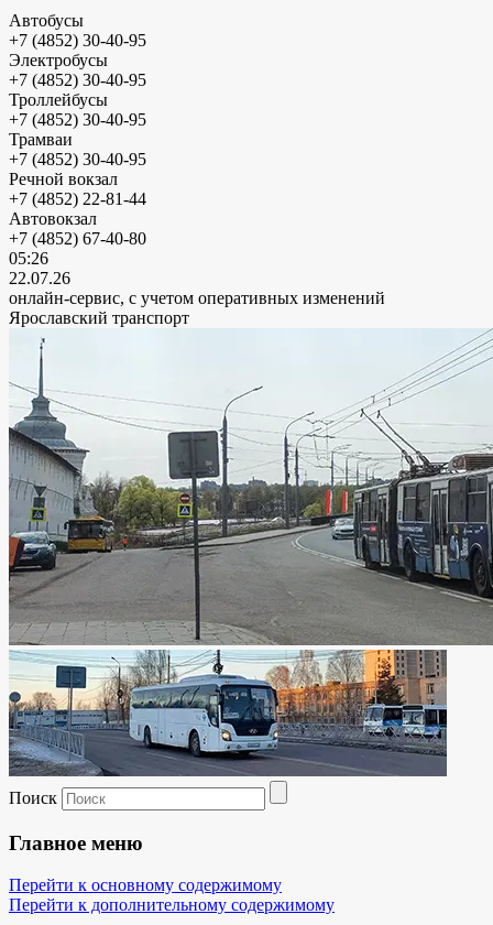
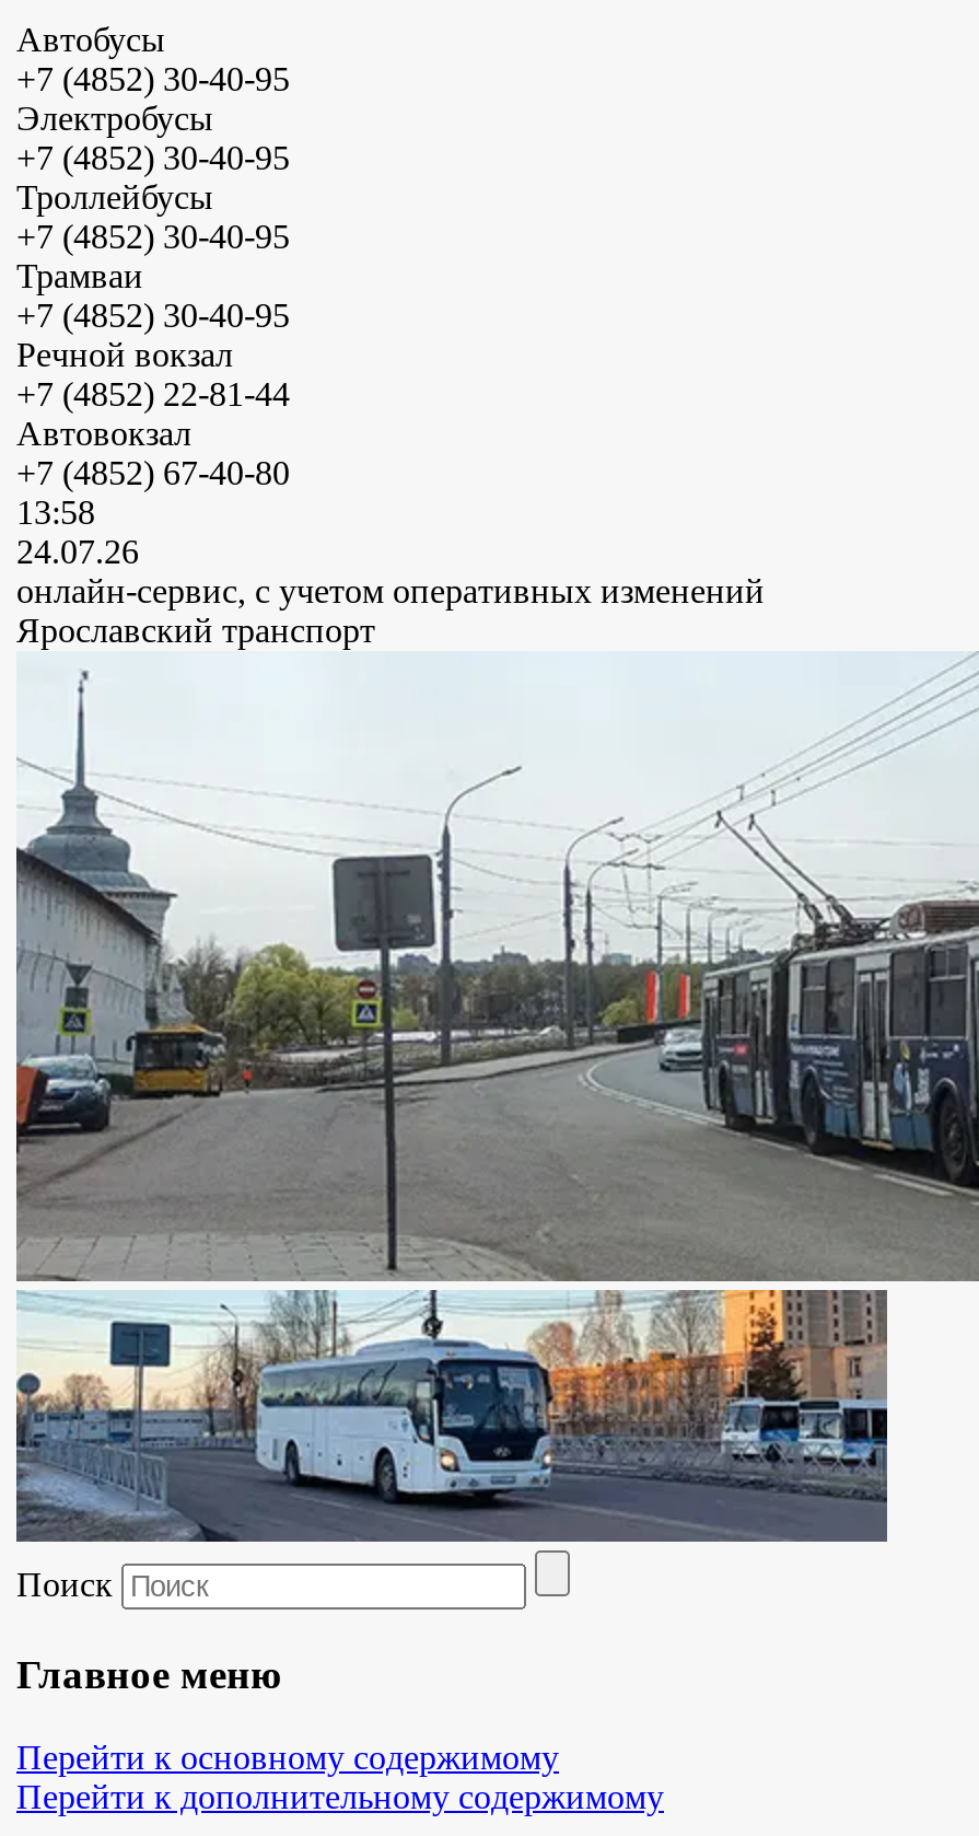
[9,249,48,267] 05:26 -> [16,493,95,530] 13:58
[9,268,70,287] 22.07.26 -> [16,532,139,570] 24.07.26

